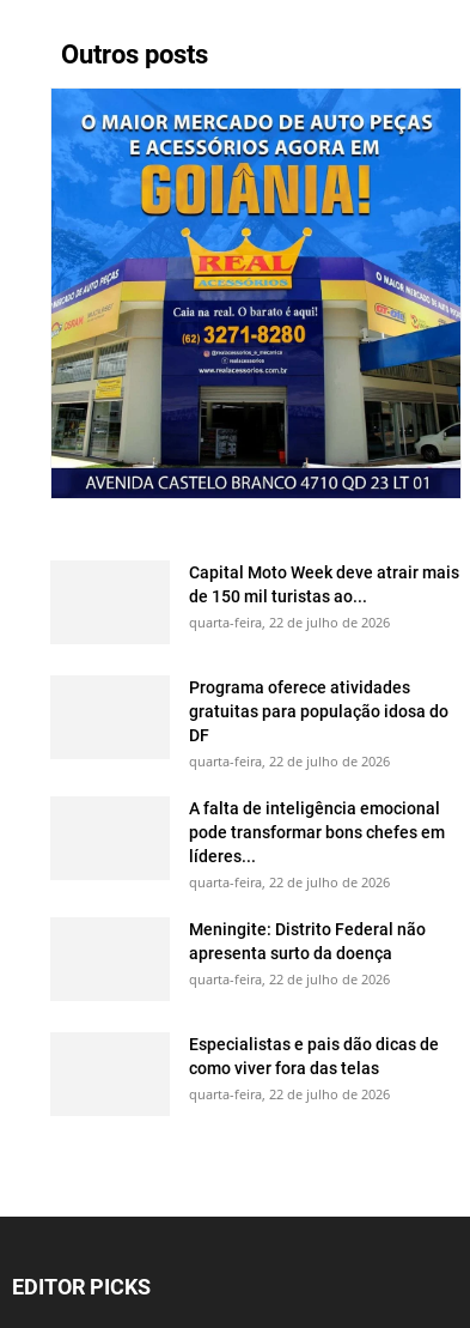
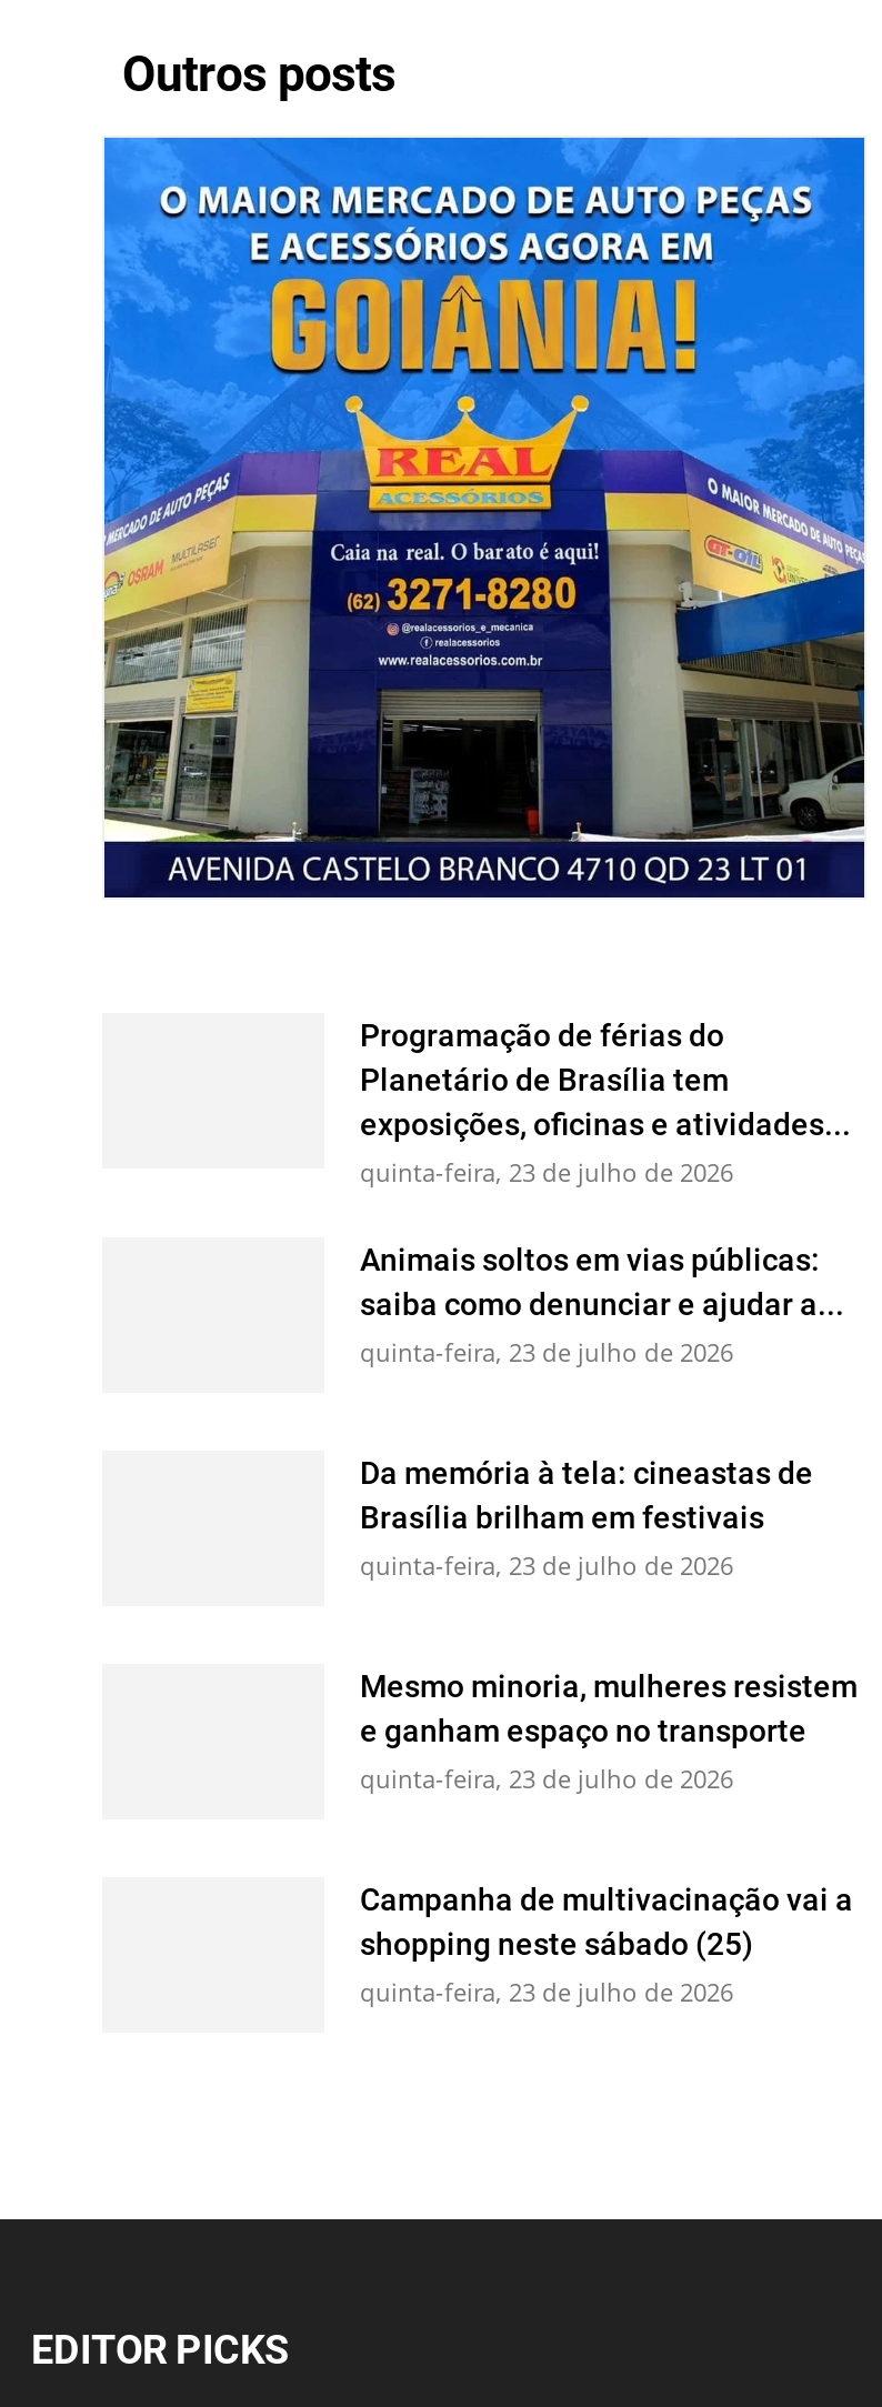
[189,560,459,631] Capital Moto Week deve atrair mais | de 150 mil turistas ao... | quarta-feira, 22 de julho de 2026 -> [360,1012,851,1187] Programação de férias do | Planetário de Brasília tem | exposições, oficinas e atividades... | quinta-feira, 23 de julho de 2026
[189,675,448,770] Programa oferece atividades | gratuitas para população idosa do | DF | quarta-feira, 22 de julho de 2026 -> [360,1236,844,1367] Animais soltos em vias públicas: | saiba como denunciar e ajudar a... | quinta-feira, 23 de julho de 2026
[189,796,445,891] A falta de inteligência emocional | pode transformar bons chefes em | líderes... | quarta-feira, 22 de julho de 2026 -> [360,1450,813,1581] Da memória à tela: cineastas de | Brasília brilham em festivais | quinta-feira, 23 de julho de 2026
[189,917,426,988] Meningite: Distrito Federal não | apresenta surto da doença | quarta-feira, 22 de julho de 2026 -> [360,1663,858,1794] Mesmo minoria, mulheres resistem | e ganham espaço no transporte | quinta-feira, 23 de julho de 2026
[189,1032,439,1103] Especialistas e pais dão dicas de | como viver fora das telas | quarta-feira, 22 de julho de 2026 -> [360,1876,853,2007] Campanha de multivacinação vai a | shopping neste sábado (25) | quinta-feira, 23 de julho de 2026

